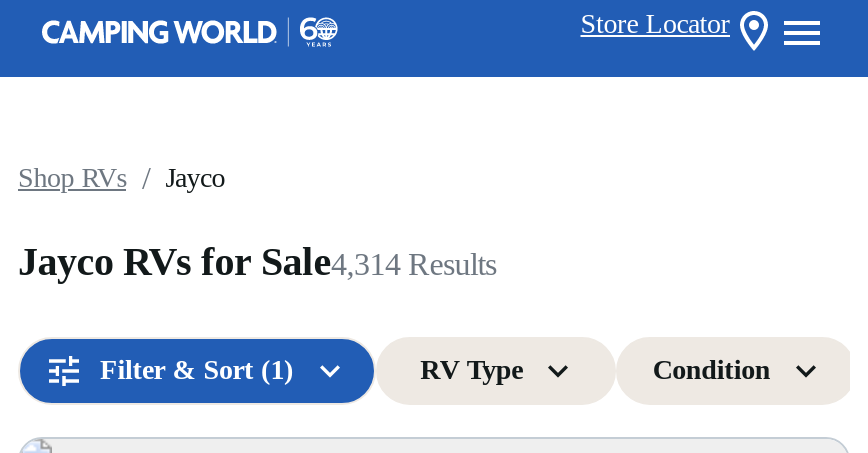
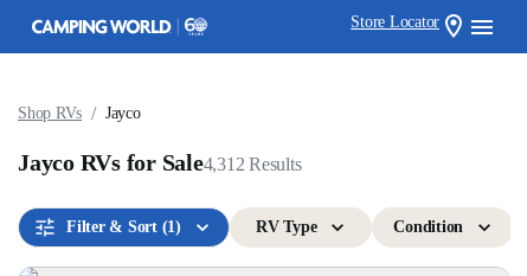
[18,239,496,283] Jayco RVs for Sale4,314 Results -> [18,149,301,175] Jayco RVs for Sale4,312 Results

